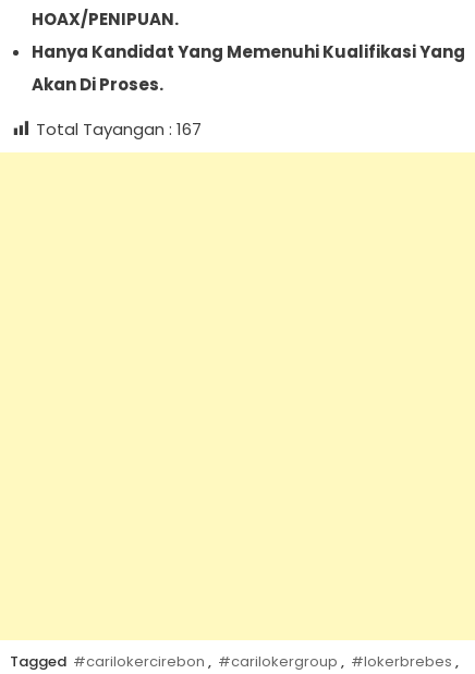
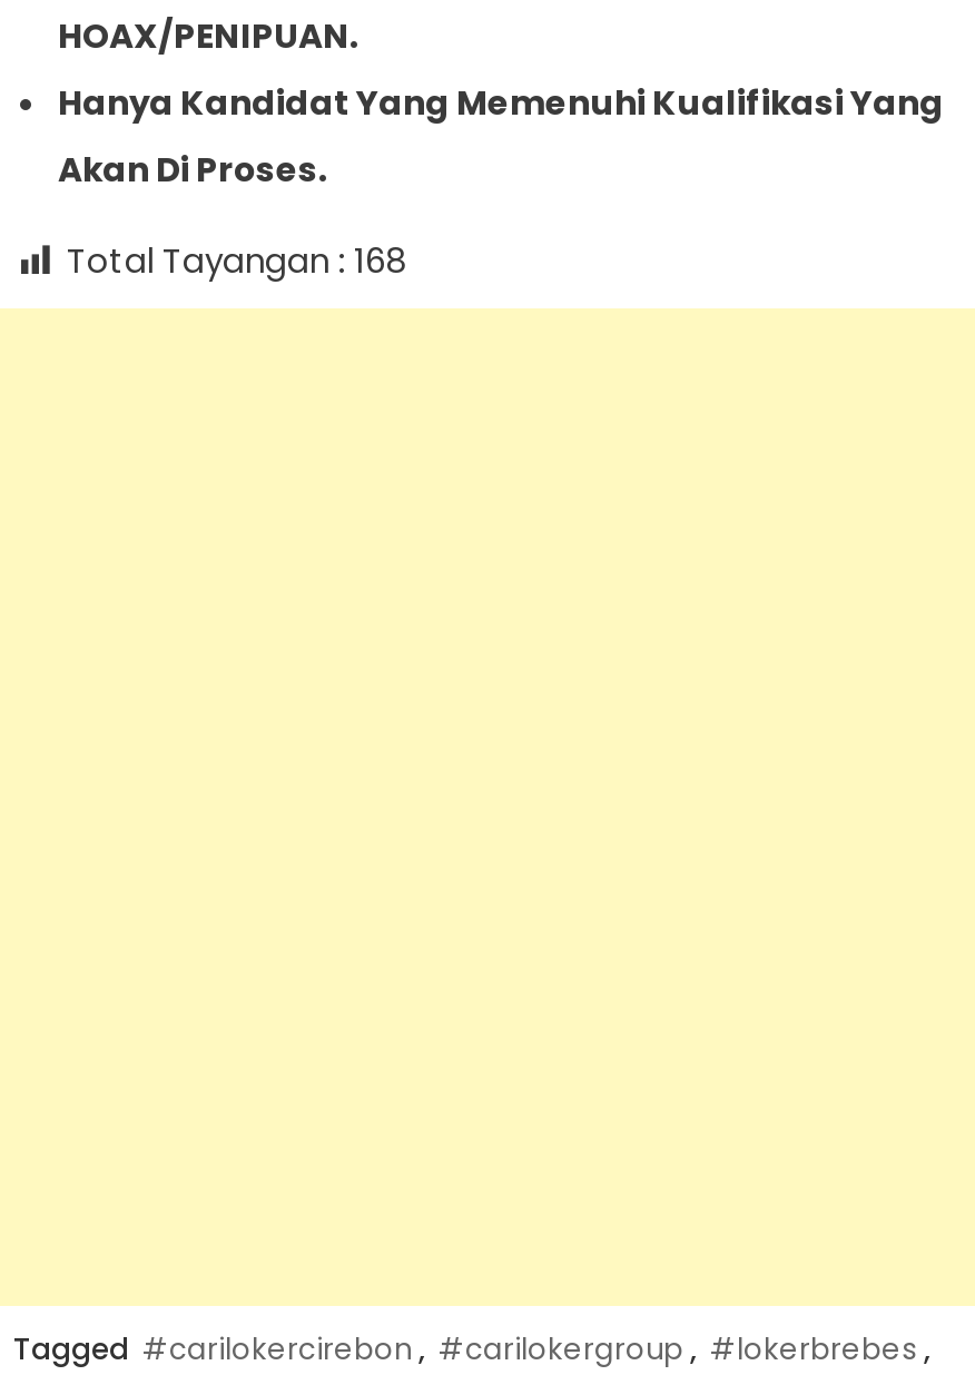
[36,117,202,140] Total Tayangan : 167 -> [67,236,405,283] Total Tayangan : 168

